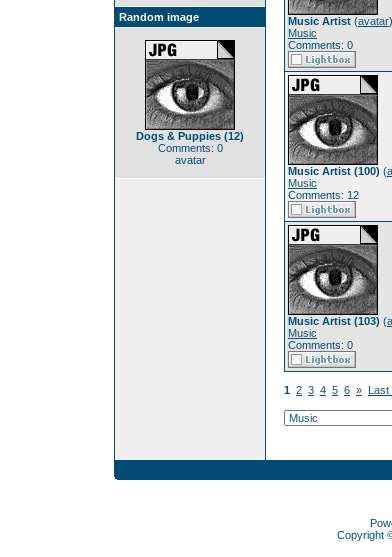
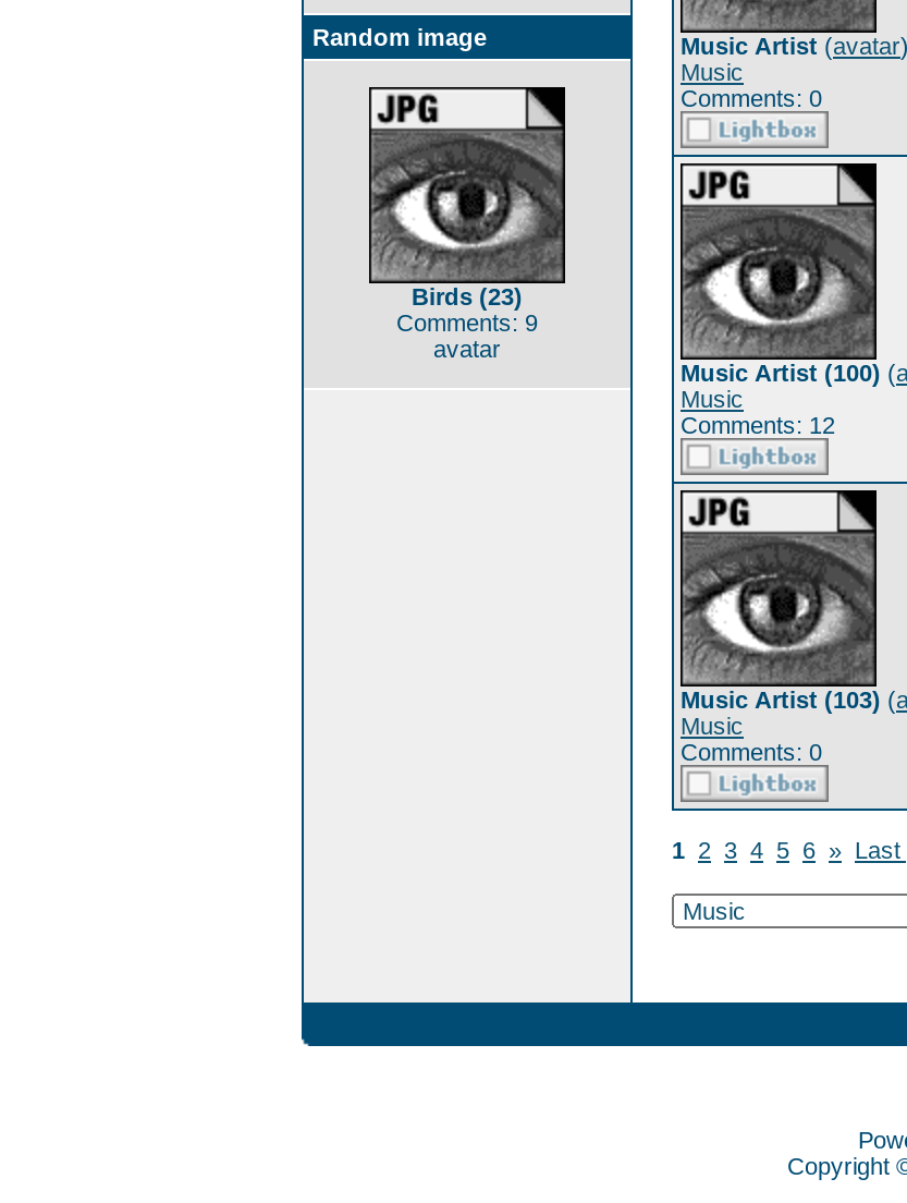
[136,130,244,154] Dogs & Puppies (12) | Comments: 0 -> [396,283,538,336] Birds (23) | Comments: 9

